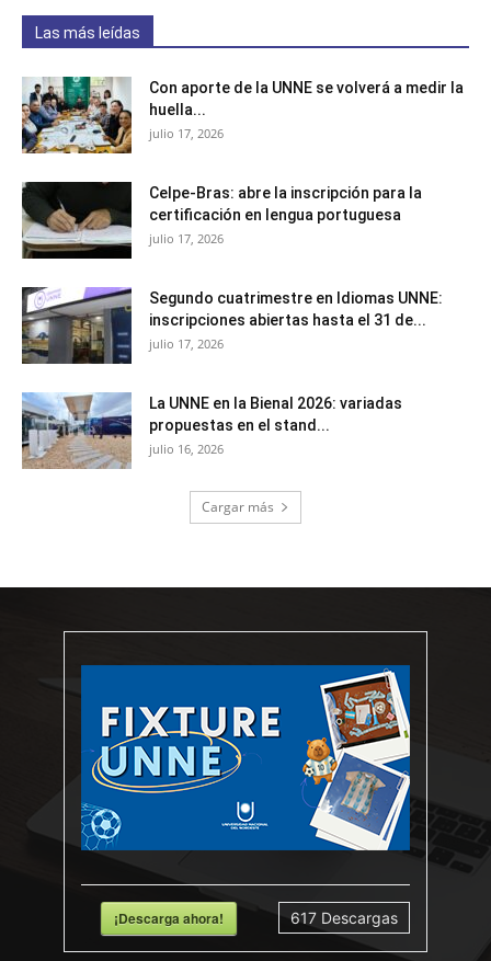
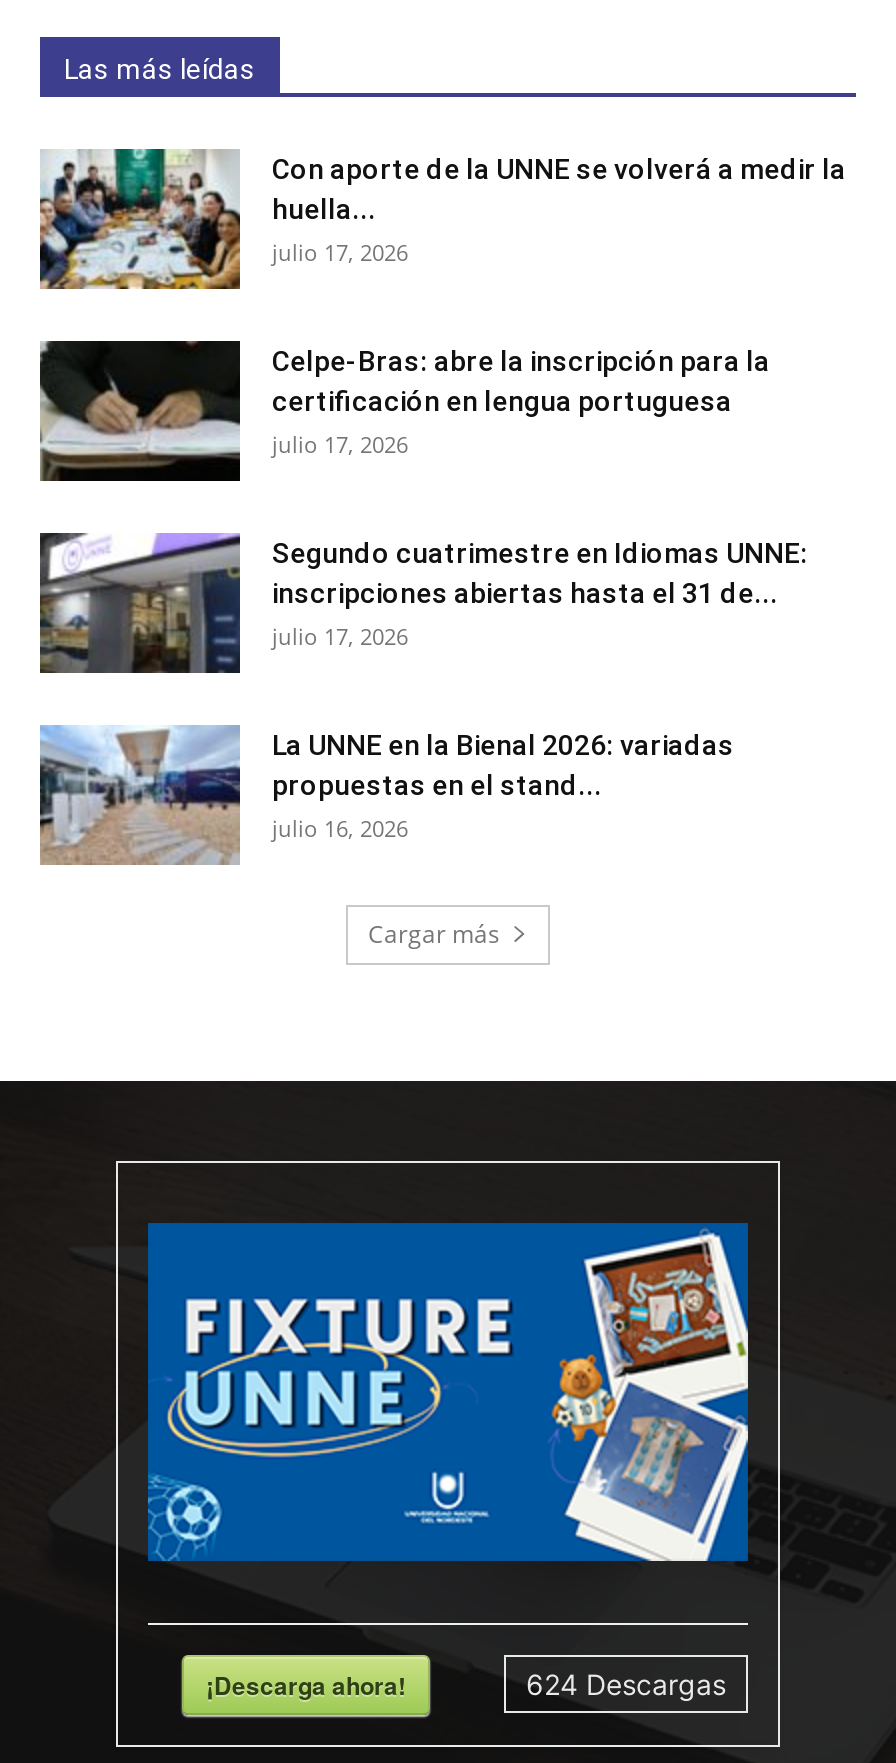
[290,908,398,927] 617 Descargas -> [526,1667,726,1701] 624 Descargas

